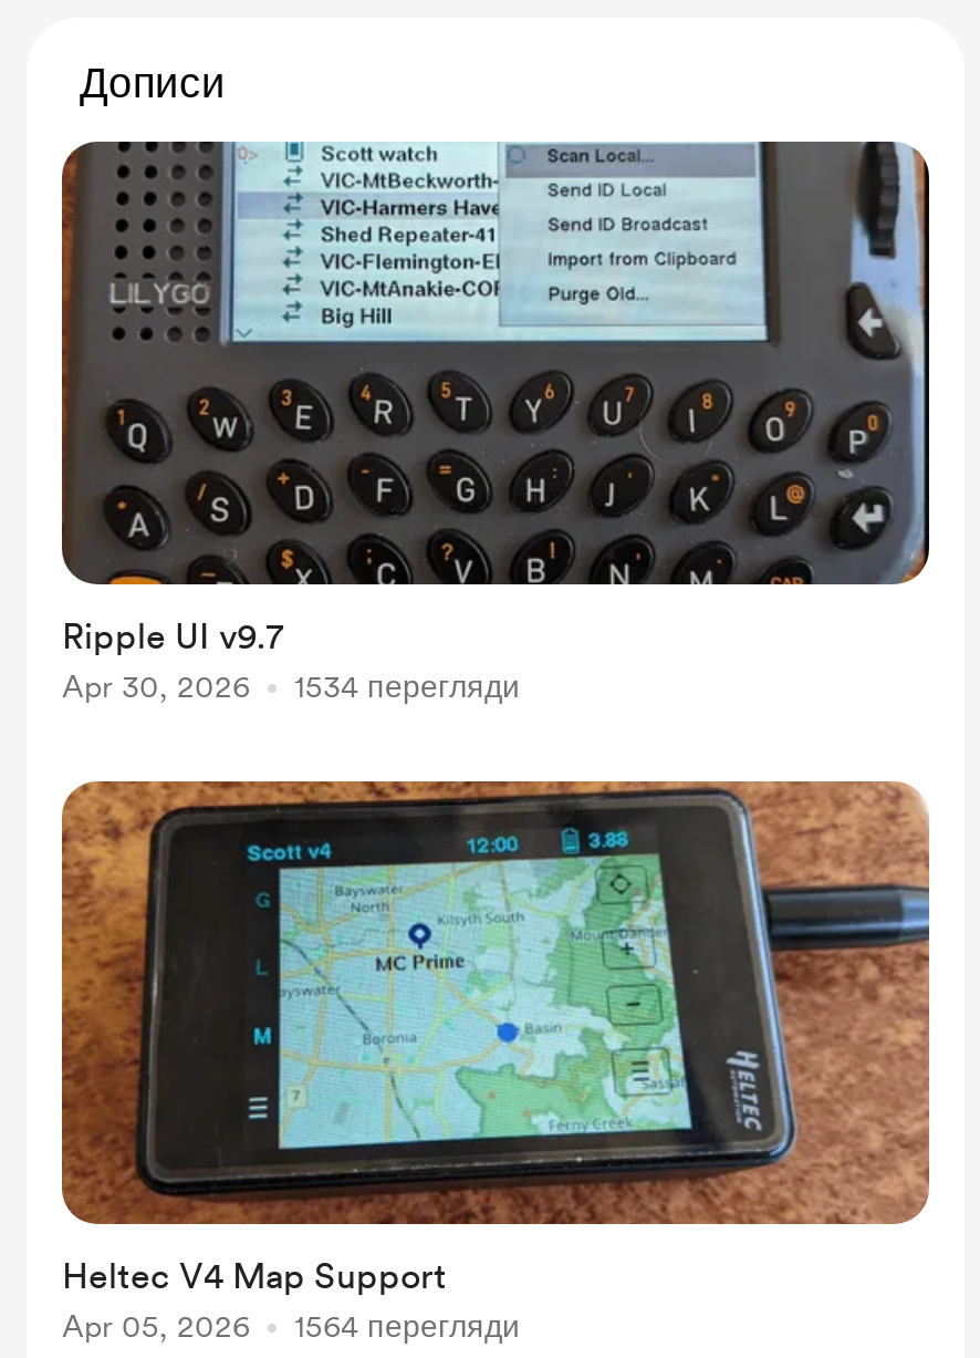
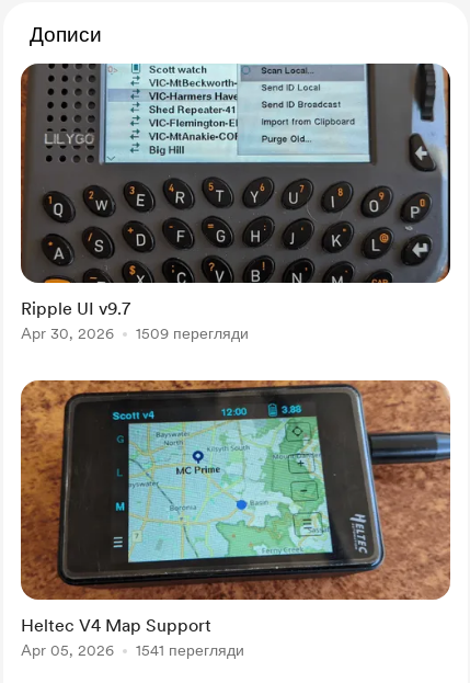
[62,668,520,704] Apr 30, 2026 1534 перегляди -> [21,325,249,342] Apr 30, 2026 1509 перегляди
[62,1308,520,1344] Apr 05, 2026 1564 перегляди -> [21,641,244,659] Apr 05, 2026 1541 перегляди

